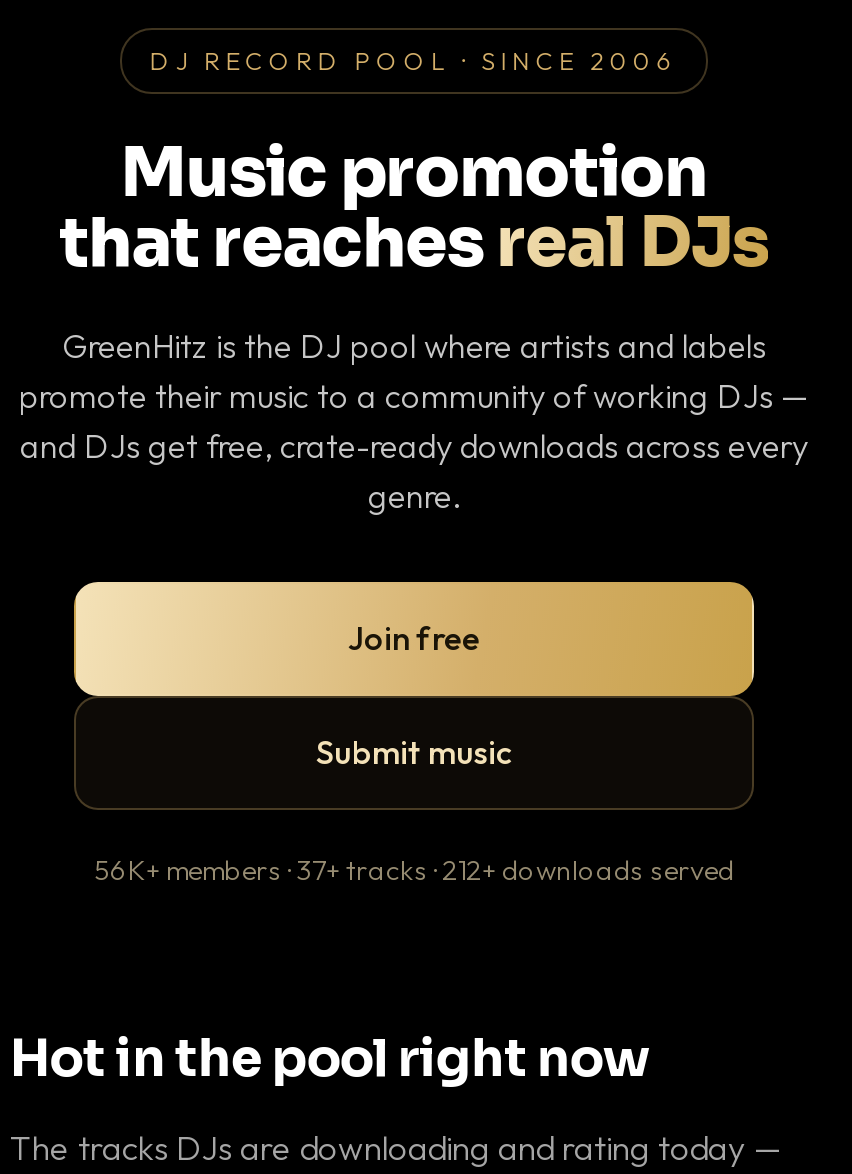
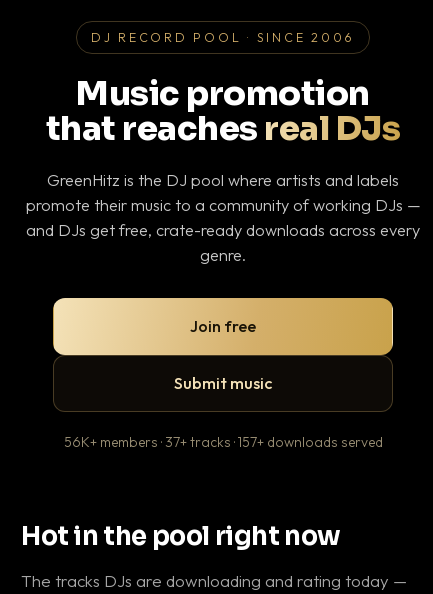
[94,852,734,888] 56K+ members · 37+ tracks · 212+ downloads served -> [63,433,382,451] 56K+ members · 37+ tracks · 157+ downloads served

